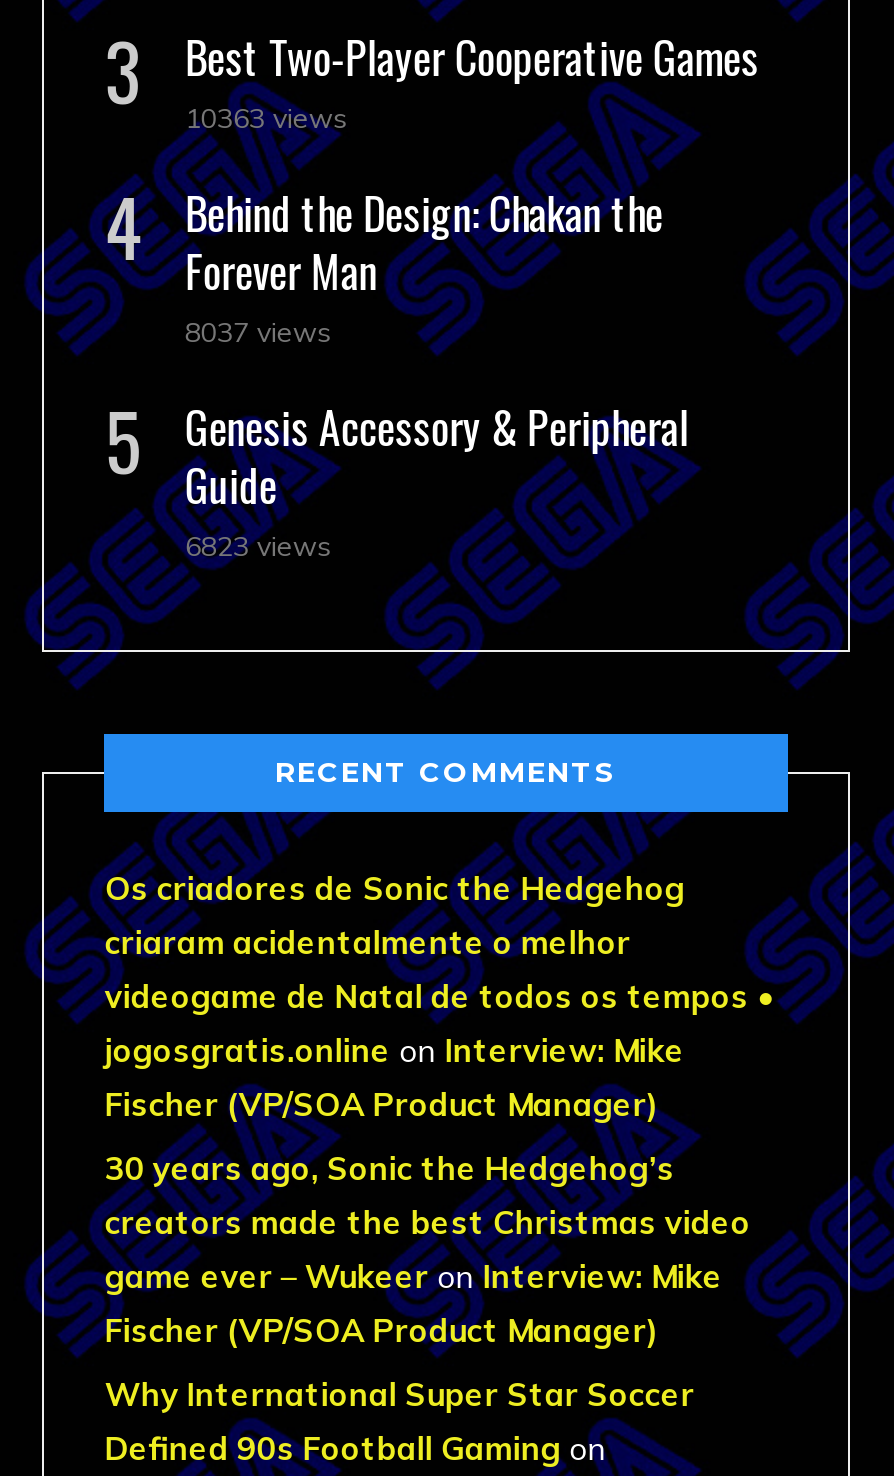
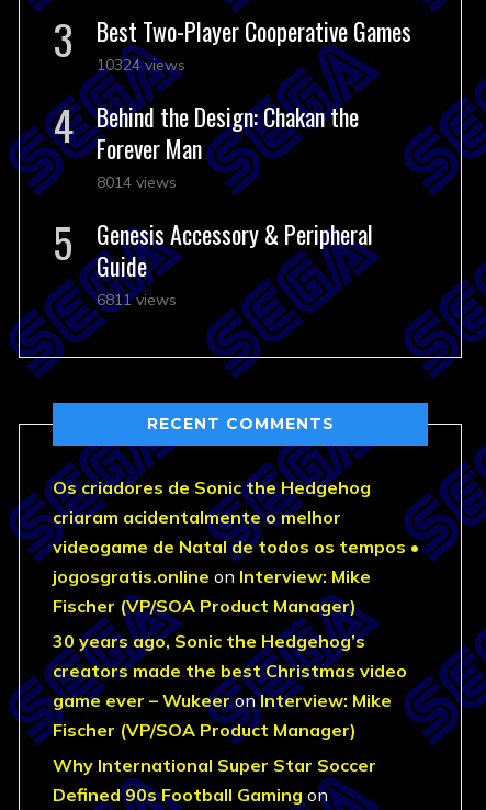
[185,100,347,136] 10363 views -> [97,55,186,75] 10324 views
[185,314,331,350] 8037 views -> [97,172,177,192] 8014 views
[185,528,331,564] 6823 views -> [97,290,177,309] 6811 views

